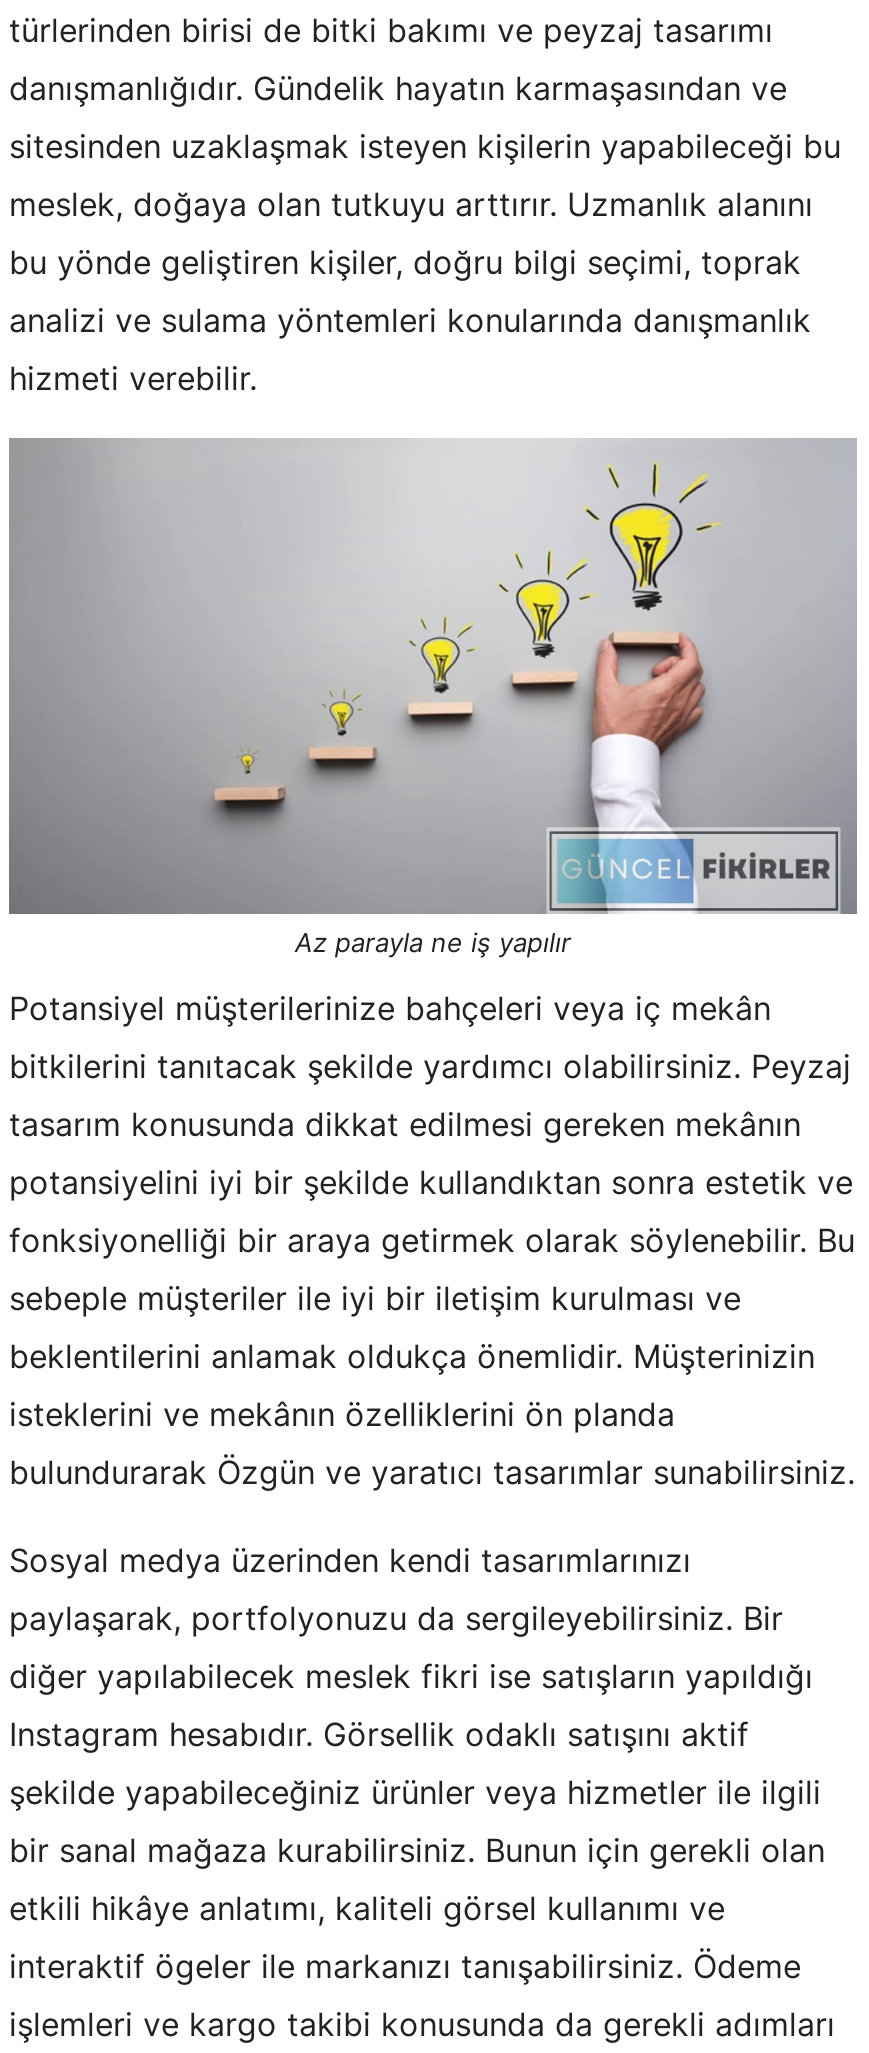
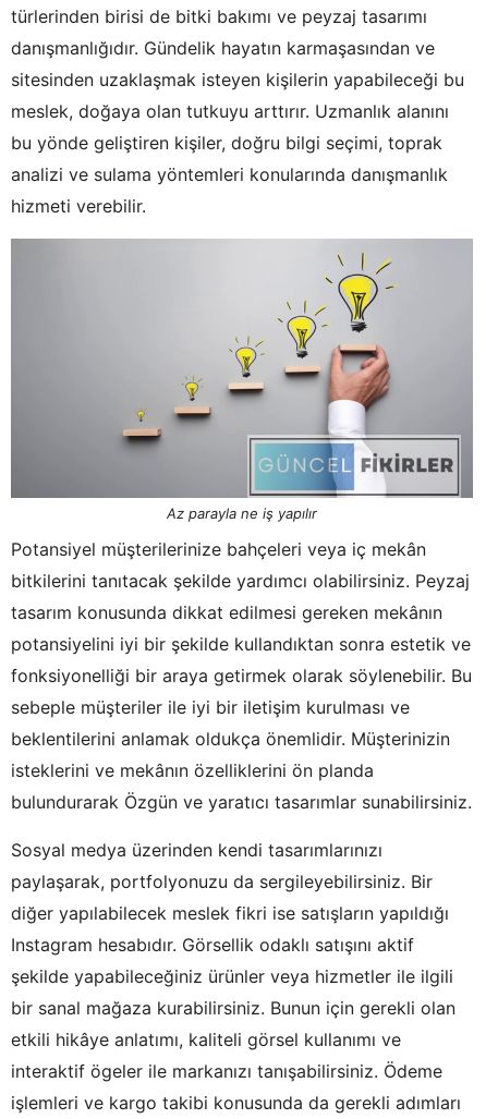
[453,798,841,914] [image] -> [247,435,461,497] [image]

